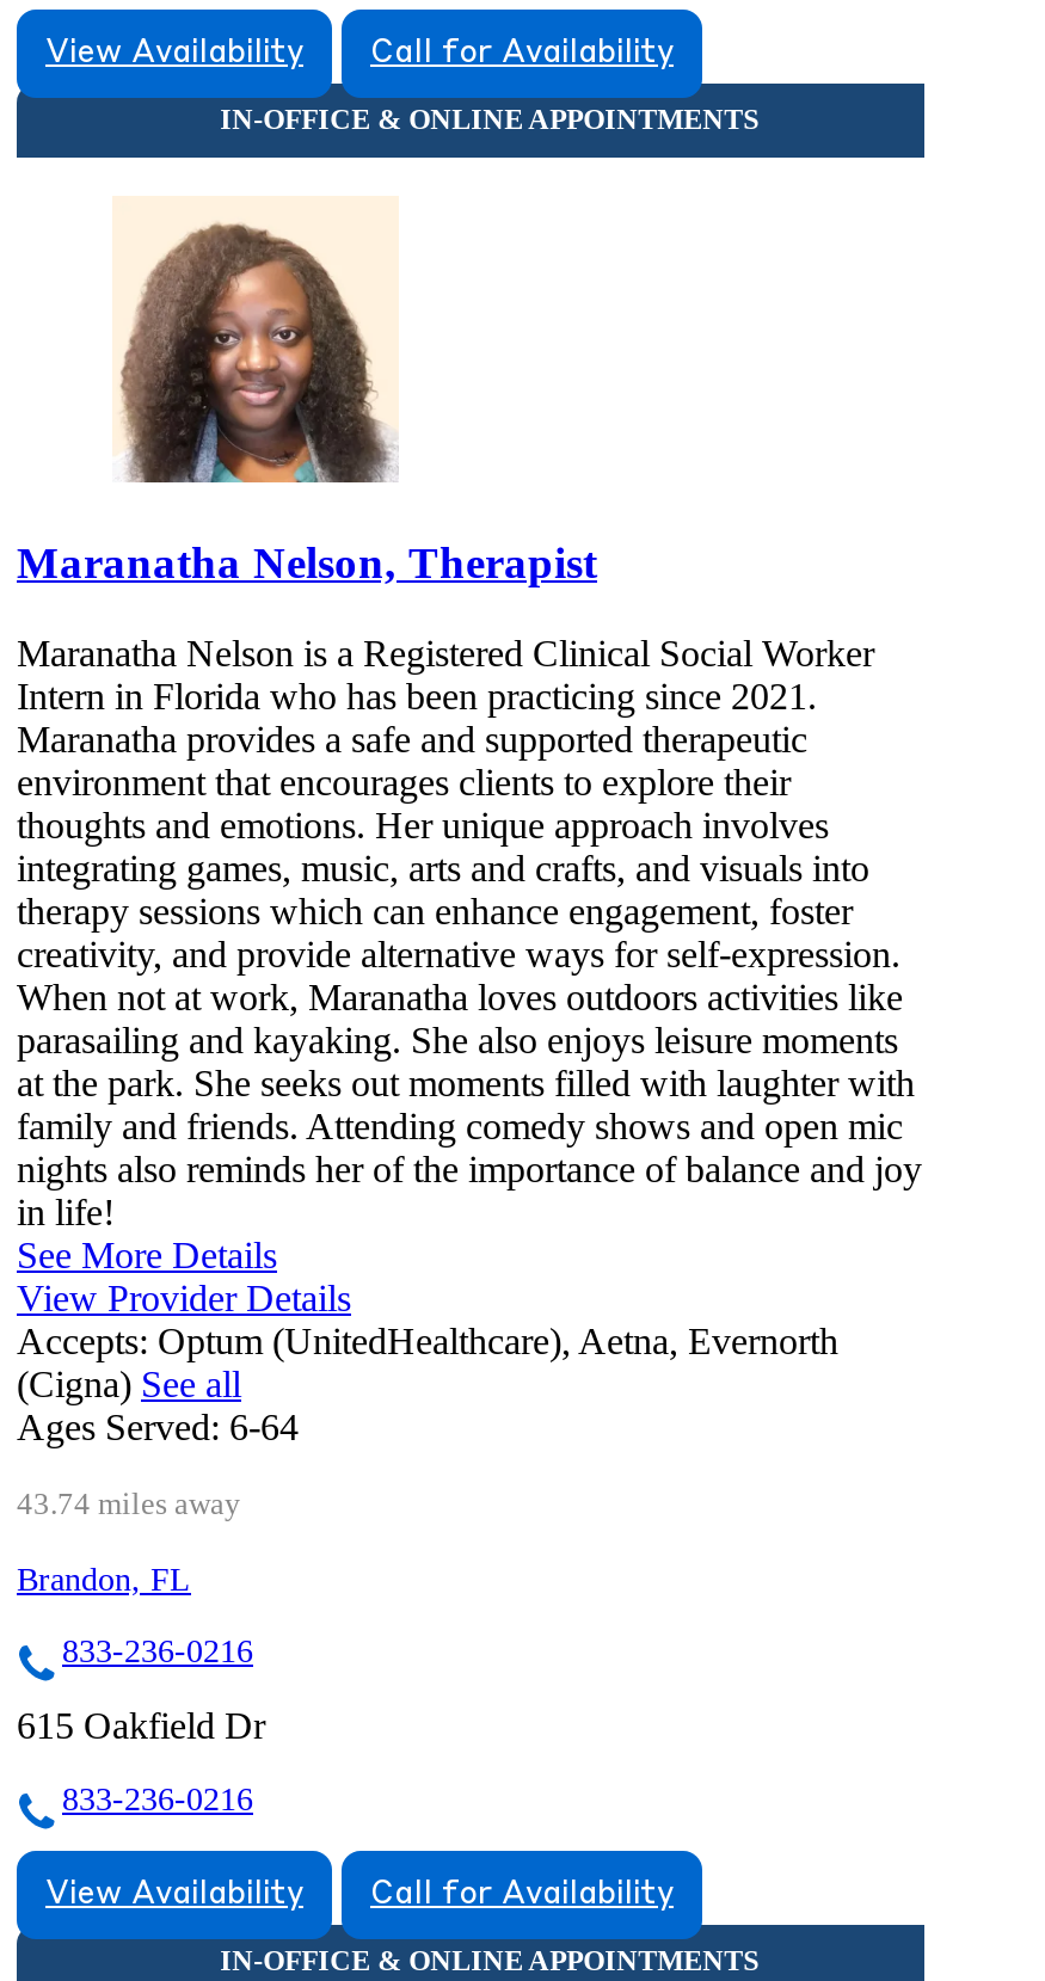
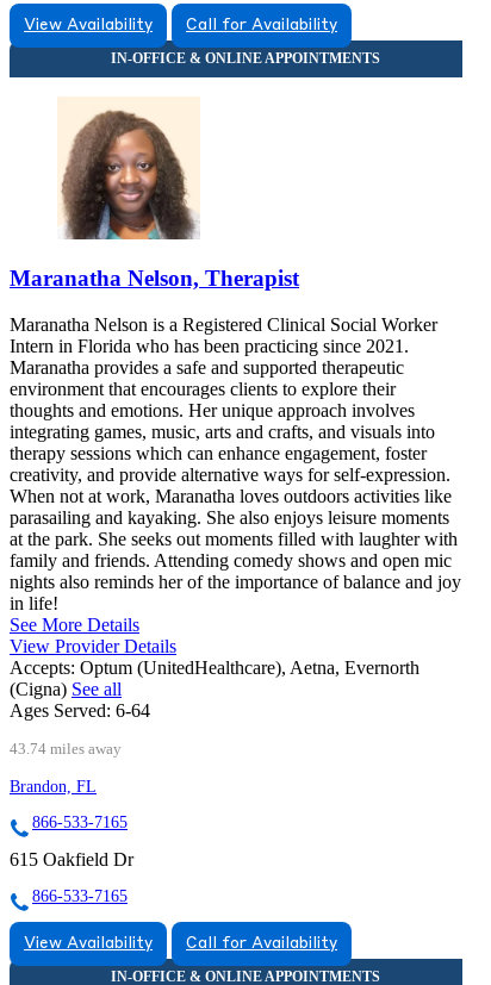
[62,1635,253,1671] 833-236-0216 -> [32,813,128,831] 866-533-7165
[62,1783,253,1819] 833-236-0216 -> [32,887,128,905] 866-533-7165

